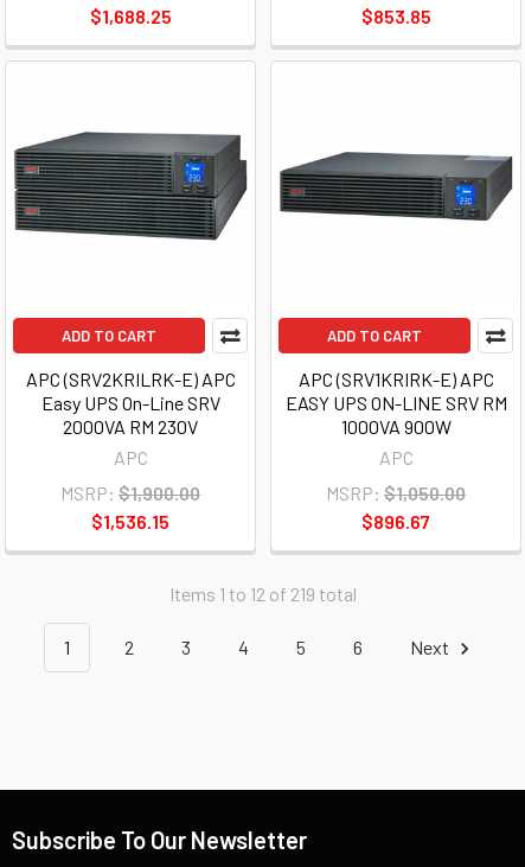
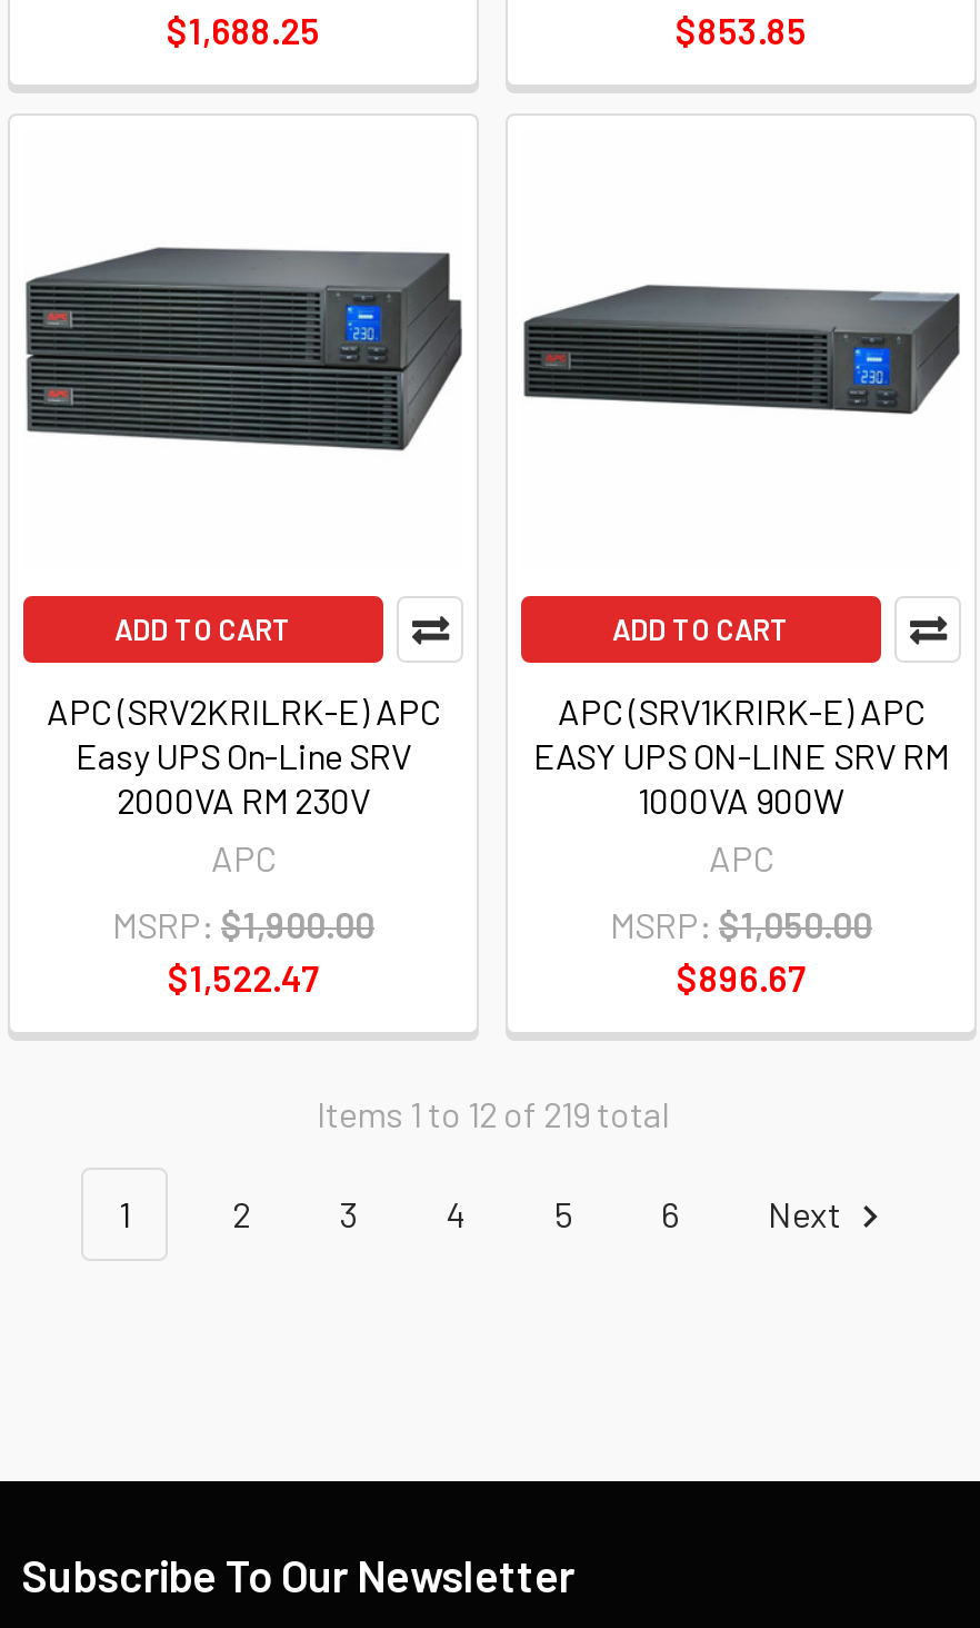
[91,510,169,533] $1,536.15 -> [168,956,319,999] $1,522.47

